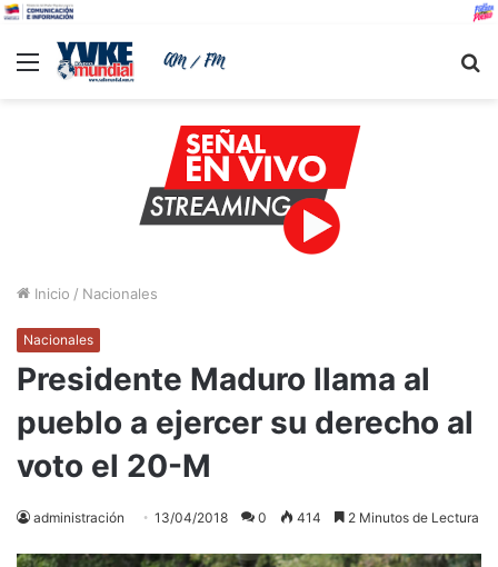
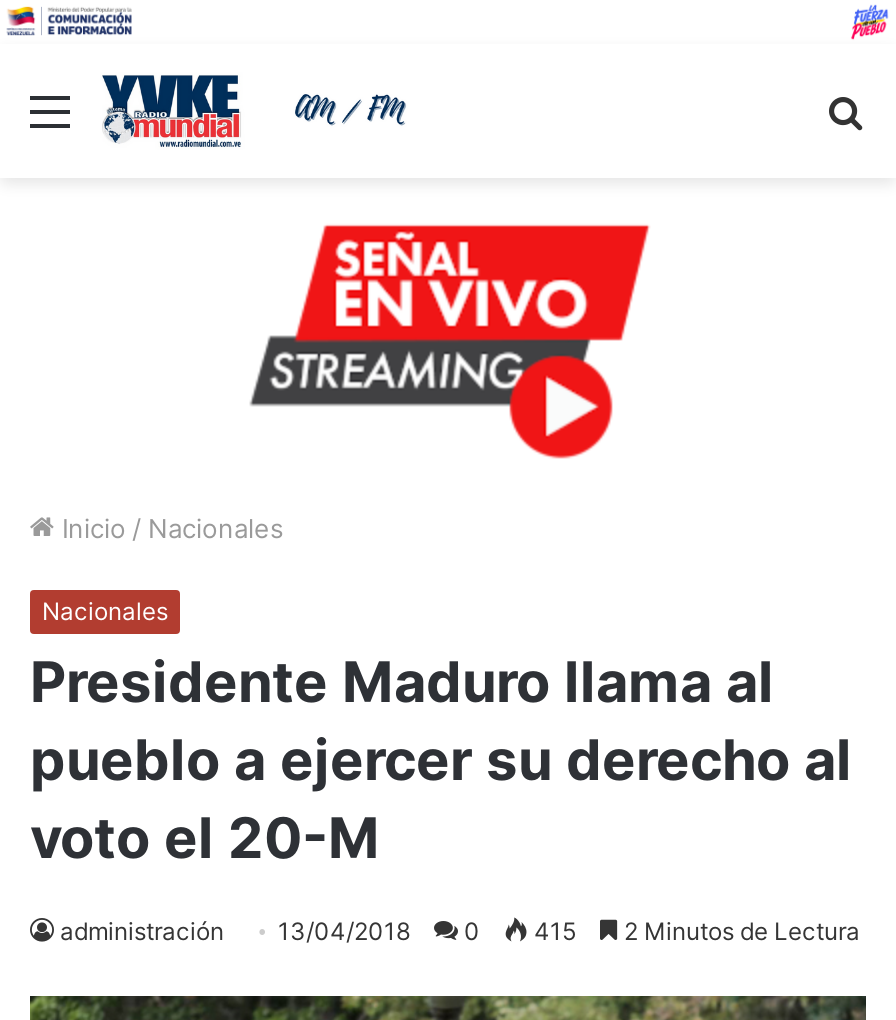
[33,509,479,526] administración 13/04/2018 0 414 2 Minutos de Lectura -> [60,915,860,945] administración 13/04/2018 0 415 2 Minutos de Lectura

